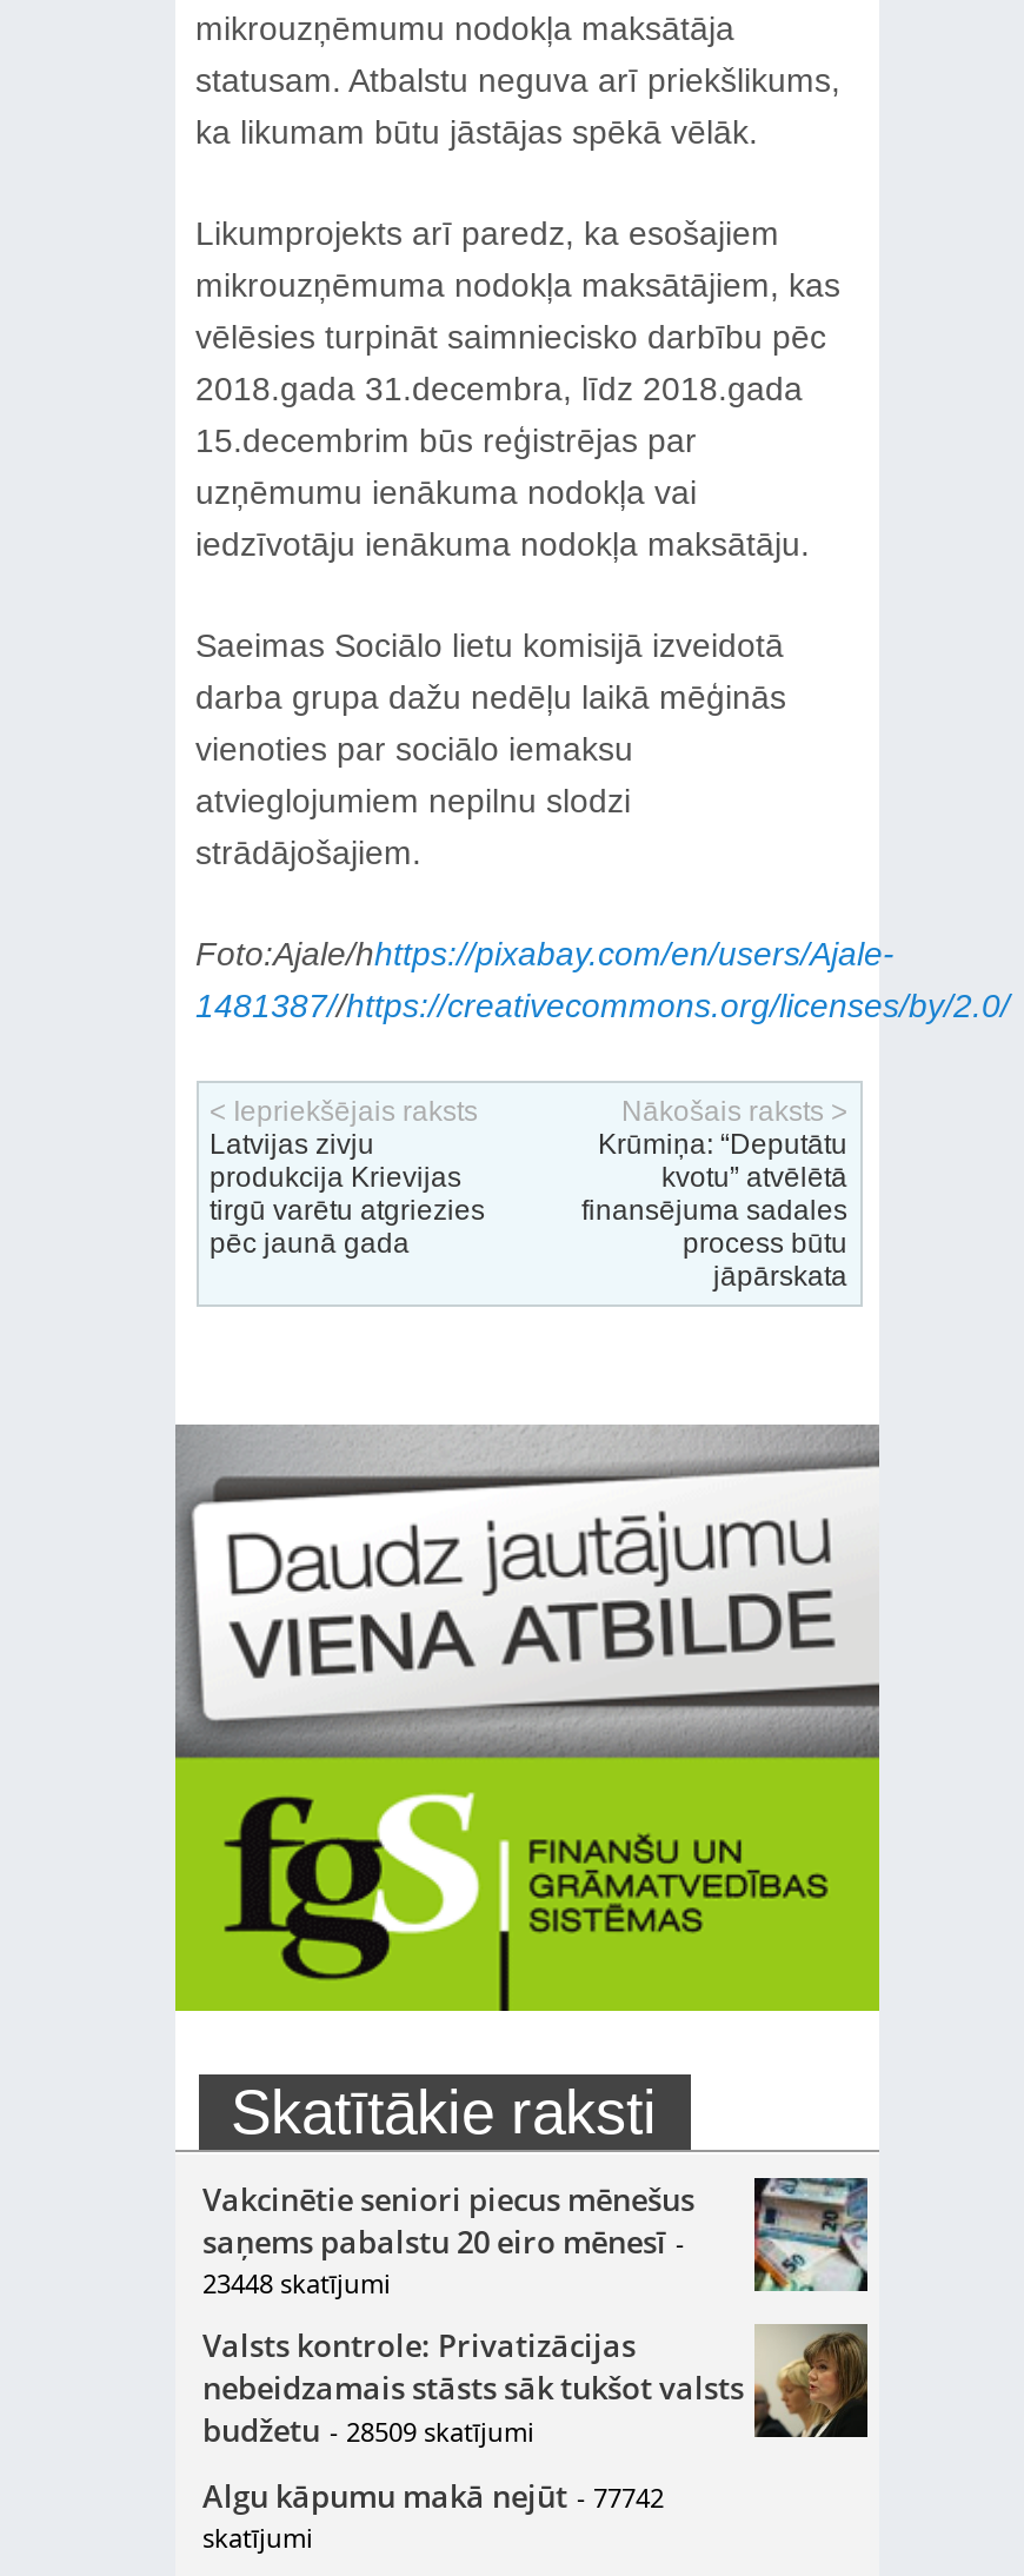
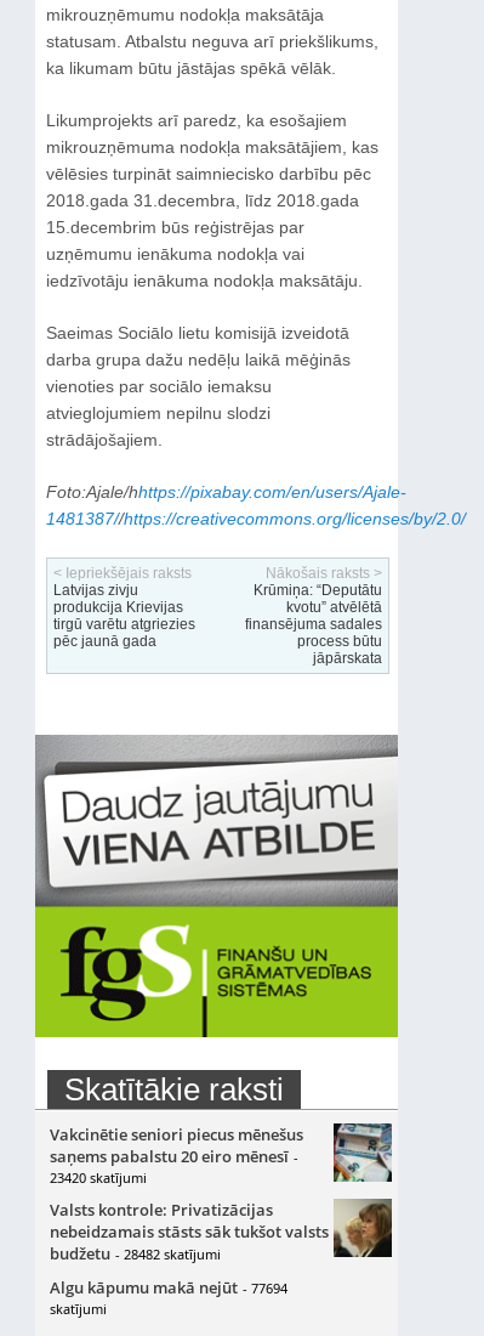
[202,2265,391,2300] 23448 skatījumi -> [49,1168,146,1186] 23420 skatījumi
[202,2408,534,2451] budžetu - 28509 skatījumi -> [49,1242,220,1264] budžetu - 28482 skatījumi
[202,2474,664,2517] Algu kāpumu makā nejūt - 77742 -> [49,1276,287,1298] Algu kāpumu makā nejūt - 77694

